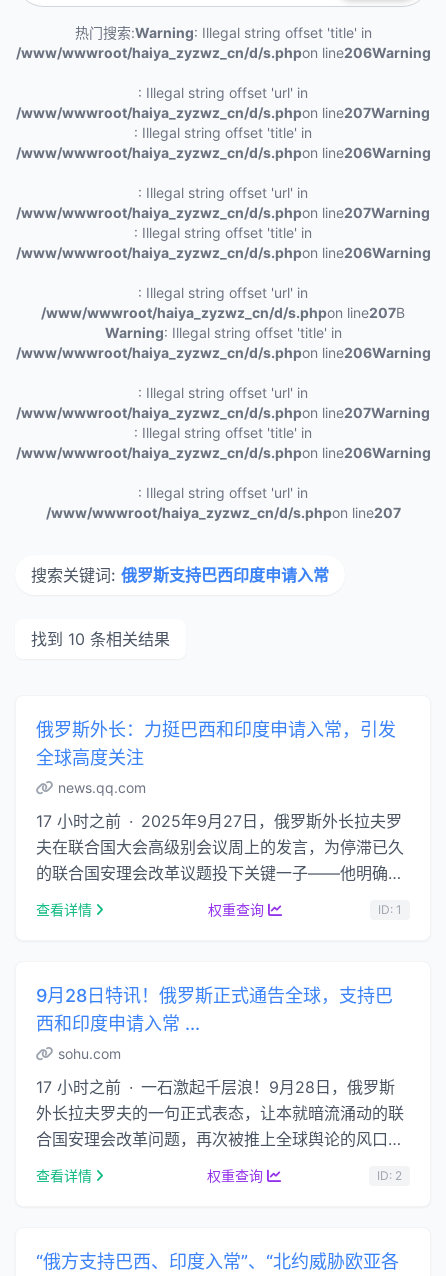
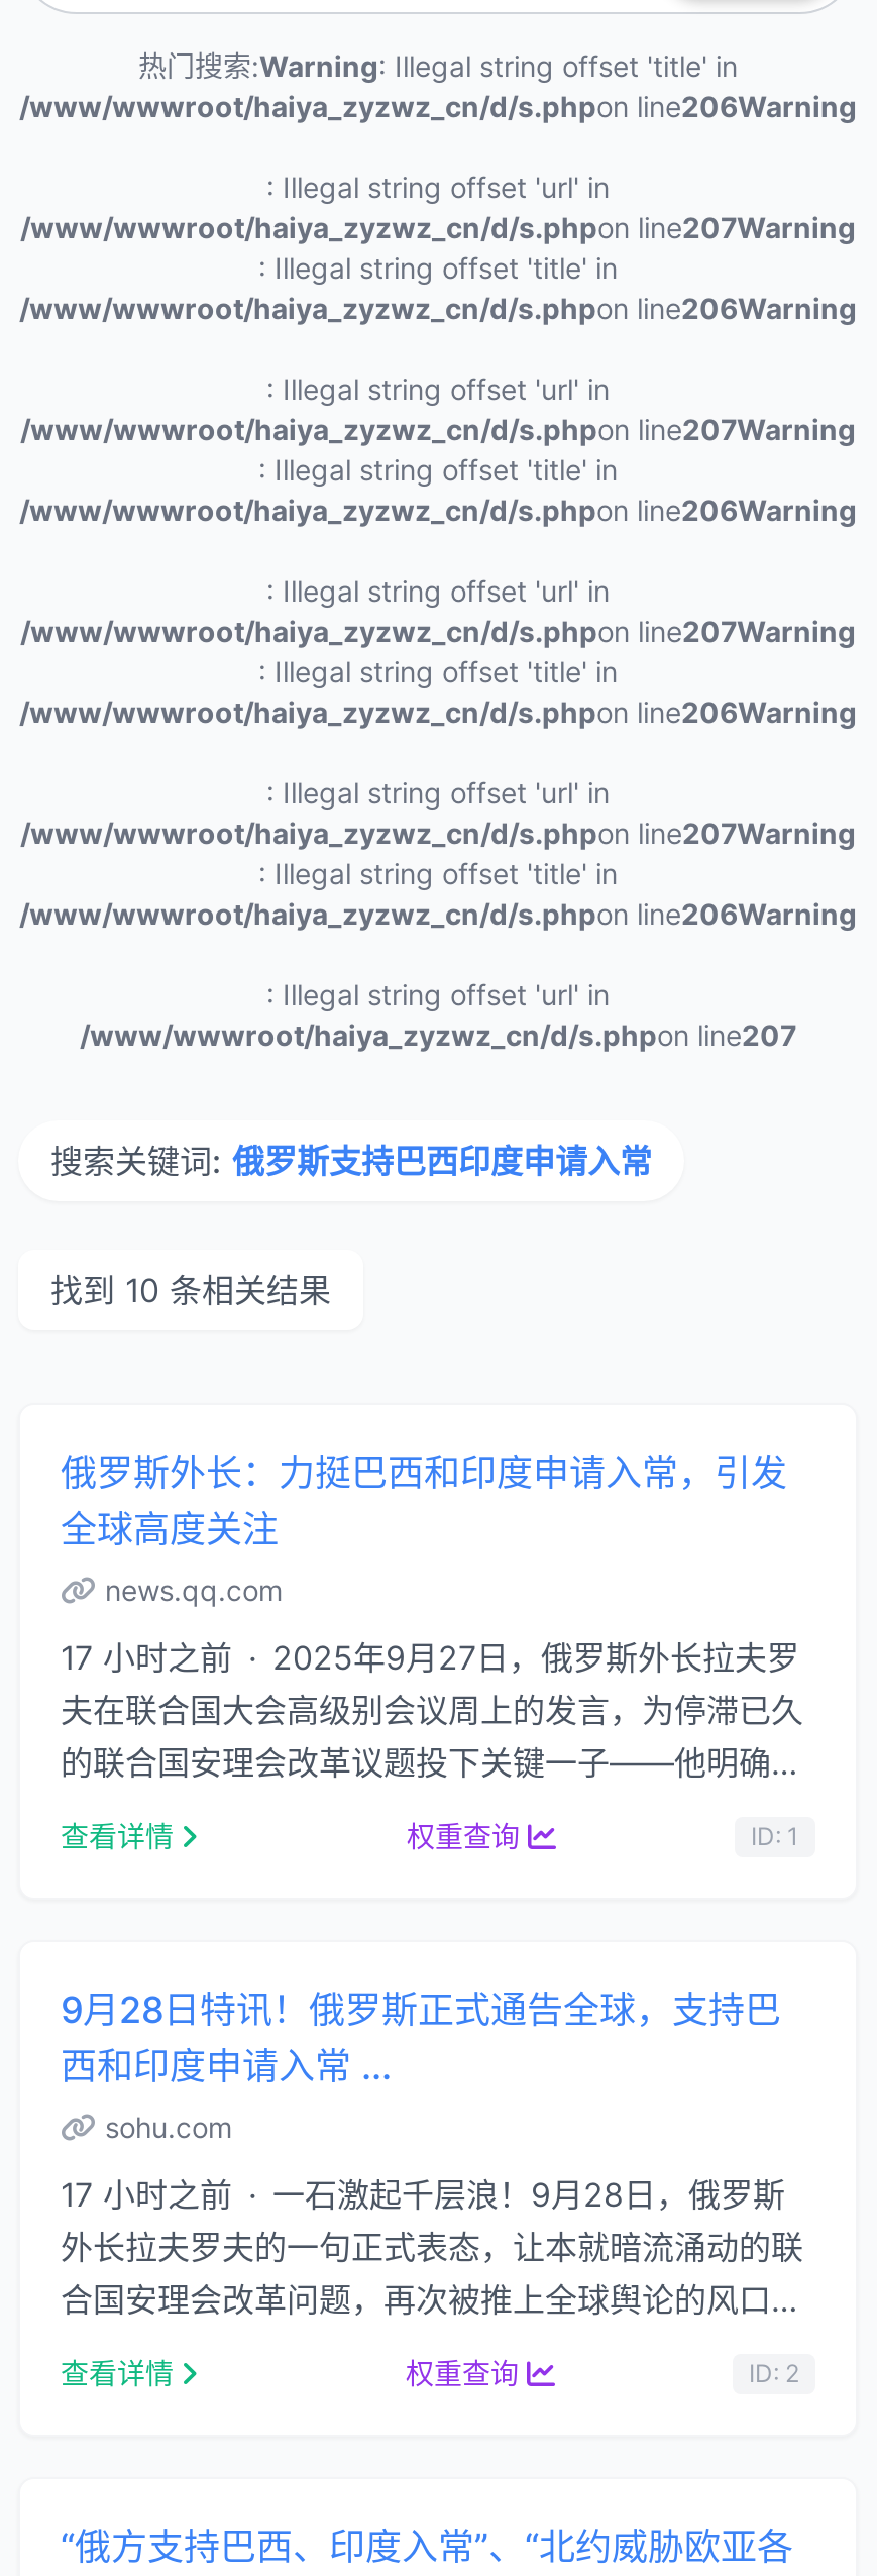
[41,304,405,321] /www/wwwroot/haiya_zyzwz_cn/d/s.phpon line207B -> [20,614,856,648] /www/wwwroot/haiya_zyzwz_cn/d/s.phpon line207Warning
[104,324,341,341] Warning: Illegal string offset 'title' in -> [258,654,618,688] : Illegal string offset 'title' in

